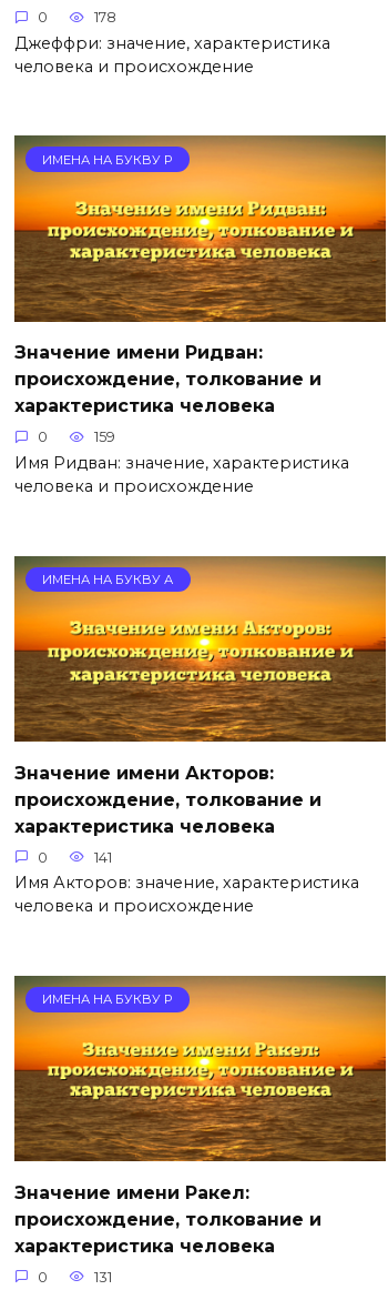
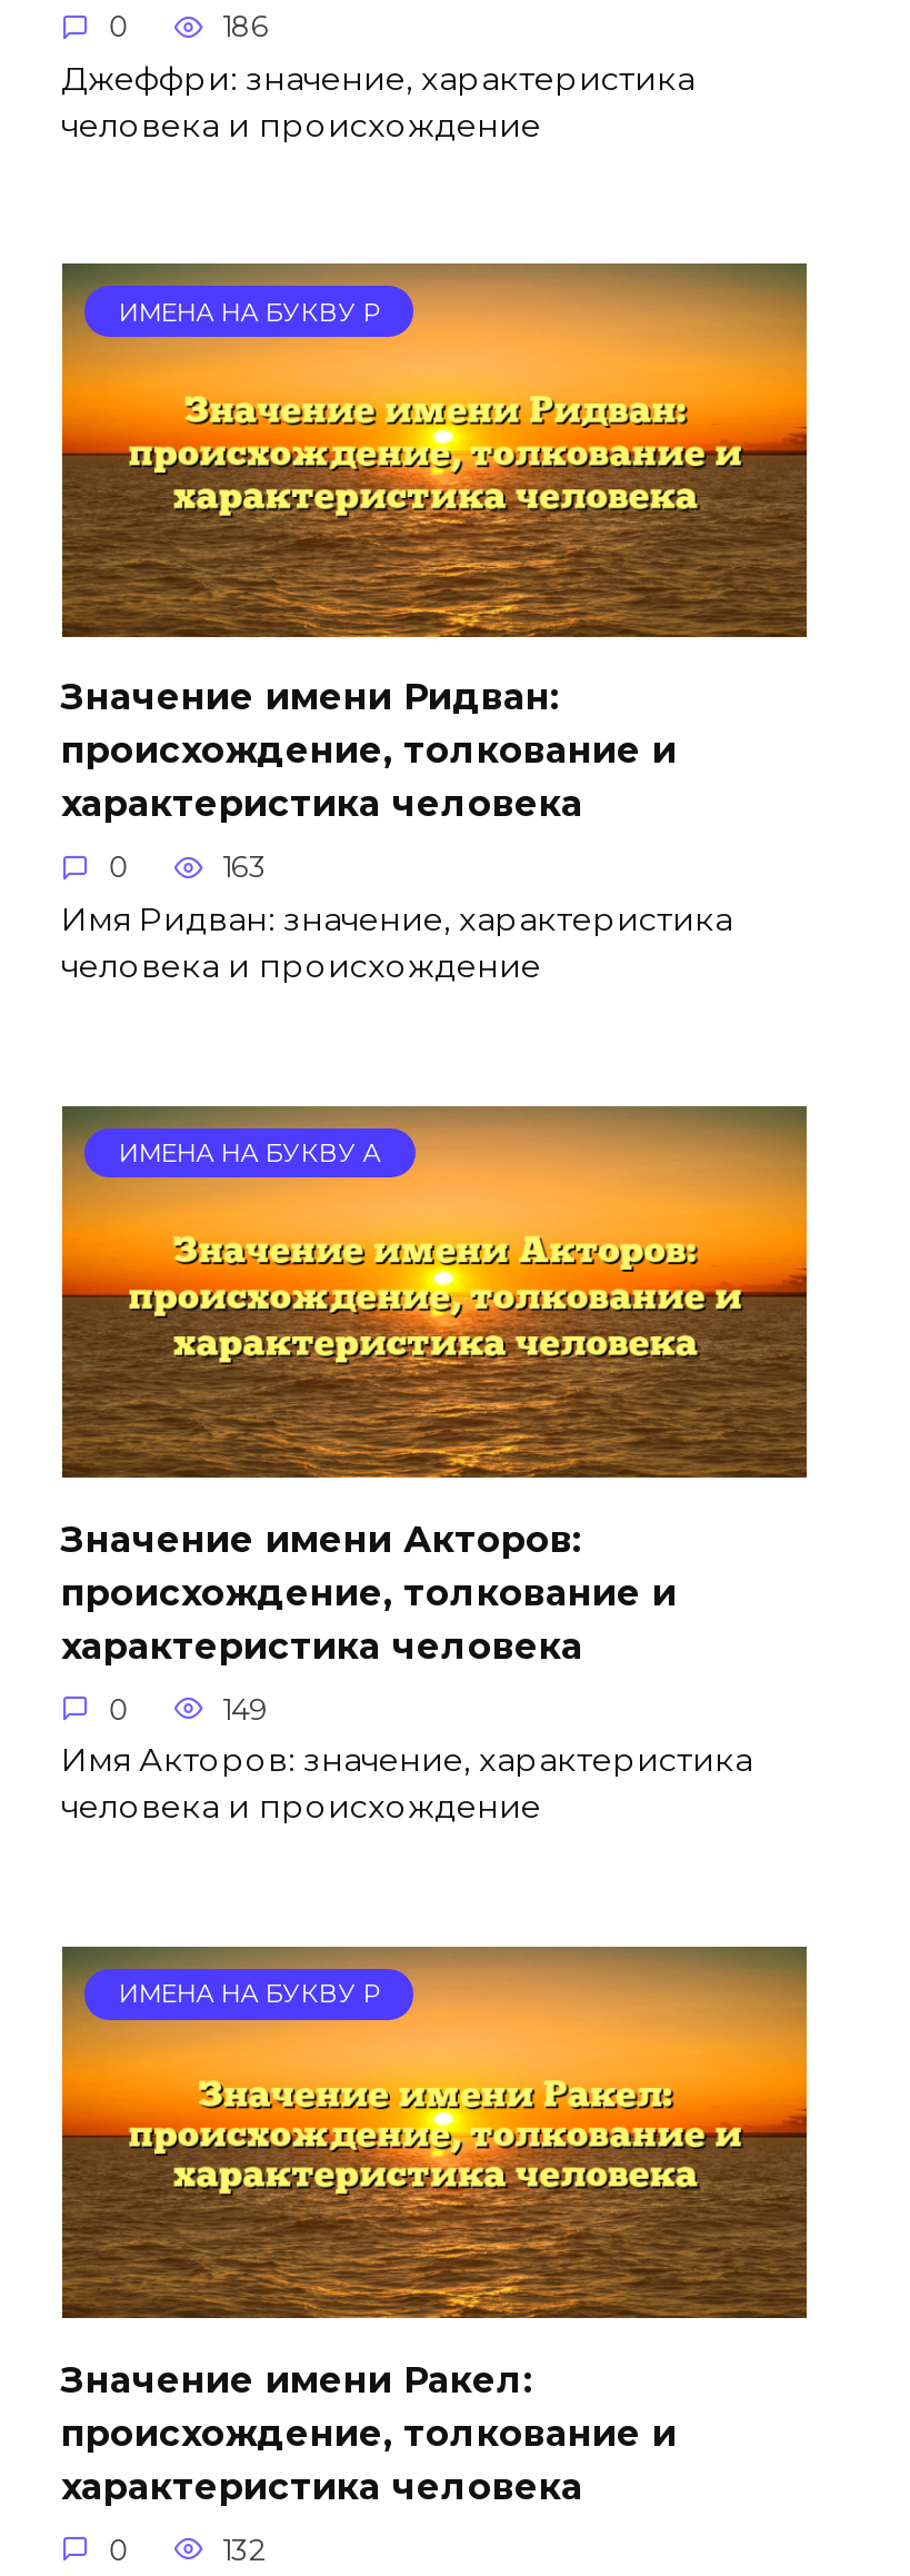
[94,9,116,26] 178 -> [222,10,269,44] 186
[94,429,115,446] 159 -> [222,851,267,885] 163
[94,849,112,865] 141 -> [222,1692,267,1726] 149
[94,1269,112,1285] 131 -> [222,2533,264,2567] 132

